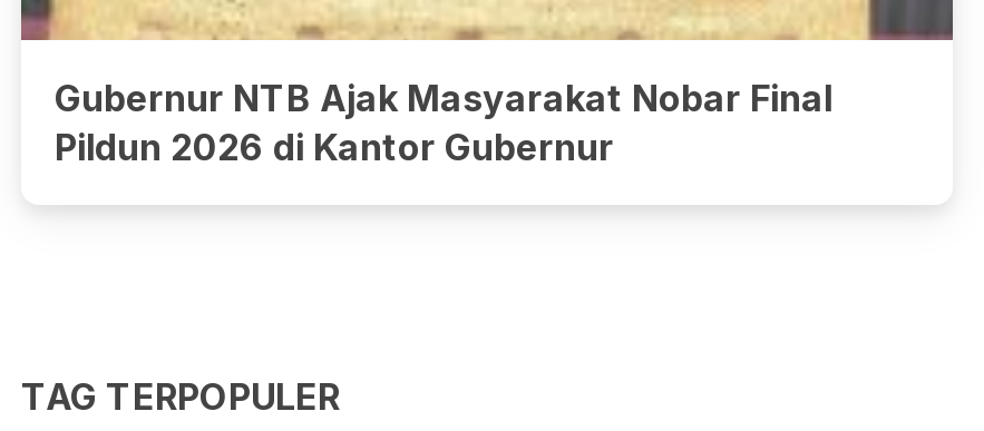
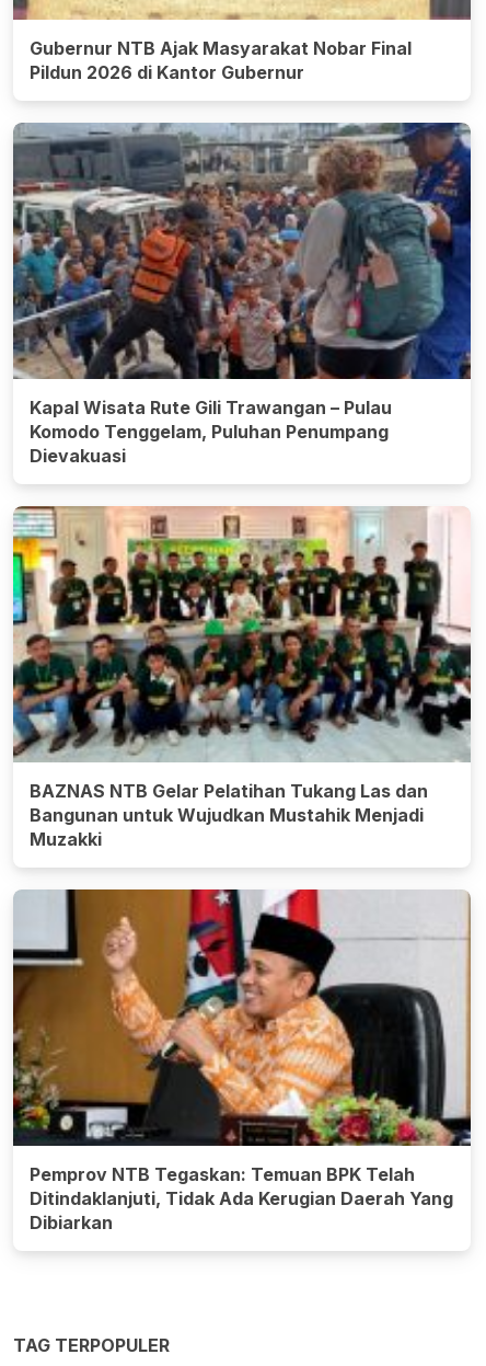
none -> [12,505,471,850] [image] | BAZNAS NTB Gelar Pelatihan Tukang Las dan | Bangunan untuk Wujudkan Mustahik Menjadi | Muzakki
none -> [13,122,471,467] [image] | Kapal Wisata Rute Gili Trawangan – Pulau | Komodo Tenggelam, Puluhan Penumpang | Dievakuasi
none -> [13,888,471,1234] [image] | Pemprov NTB Tegaskan: Temuan BPK Telah | Ditindaklanjuti, Tidak Ada Kerugian Daerah Yang | Dibiarkan

